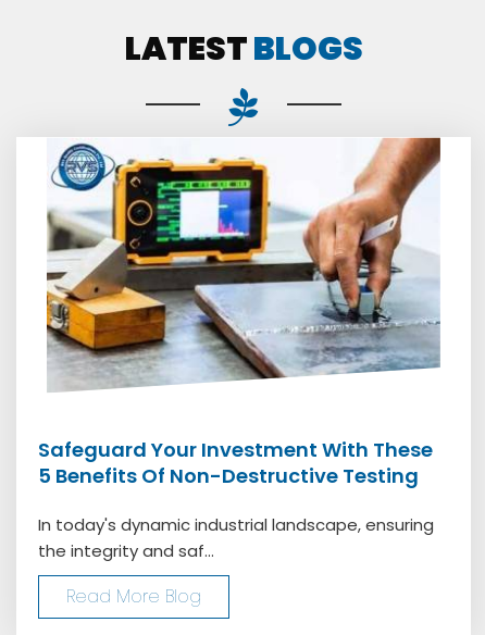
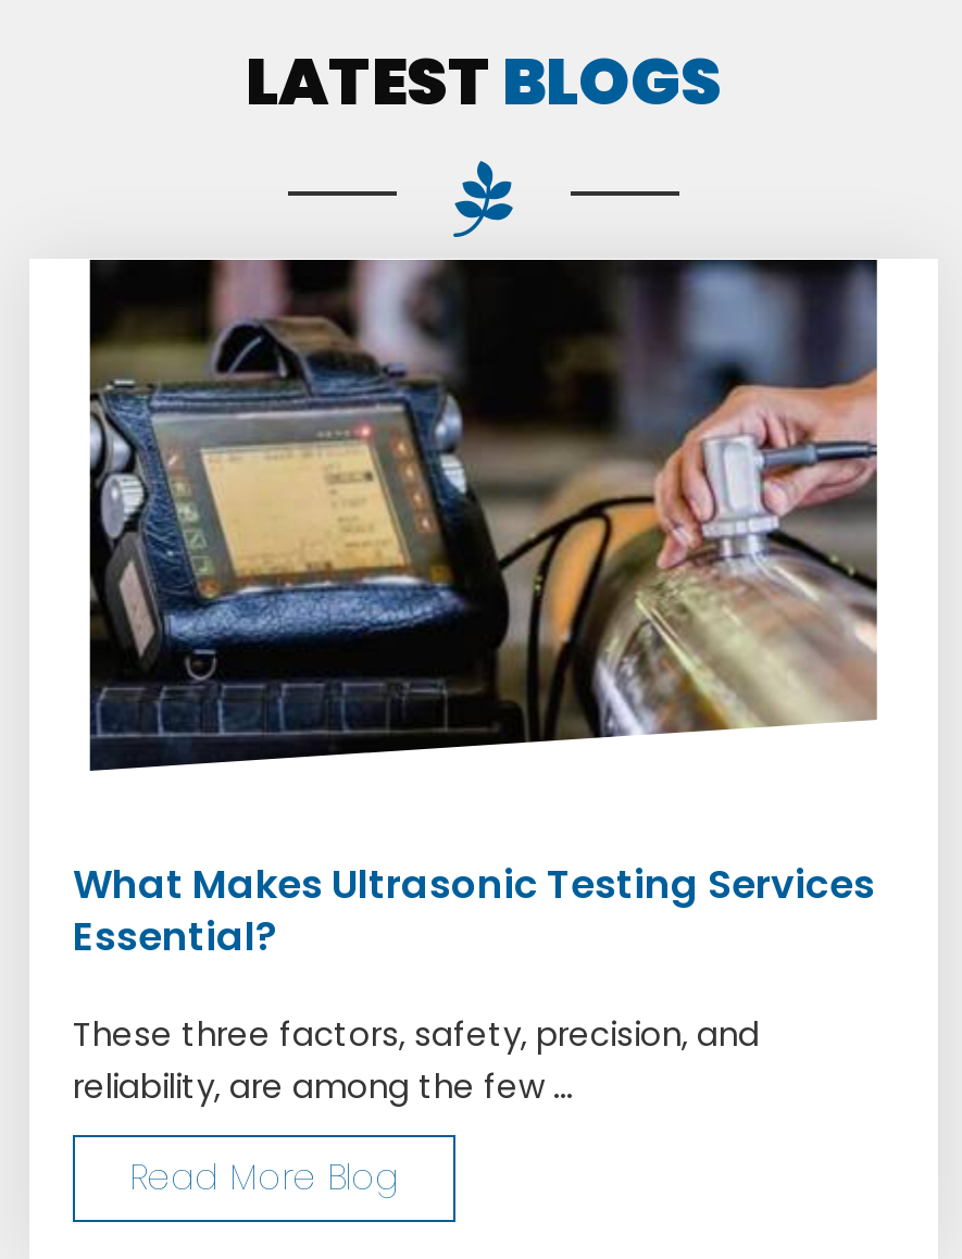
[46,137,440,393] [image] -> [88,257,879,772] [image]
[38,436,433,490] Safeguard Your Investment With These | 5 Benefits Of Non-Destructive Testing -> [73,858,875,964] What Makes Ultrasonic Testing Services | Essential?
[38,514,434,563] In today's dynamic industrial landscape, ensuring | the integrity and saf... -> [73,1012,760,1110] These three factors, safety, precision, and | reliability, are among the few ...

